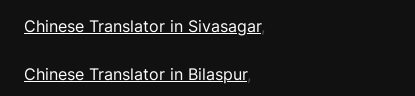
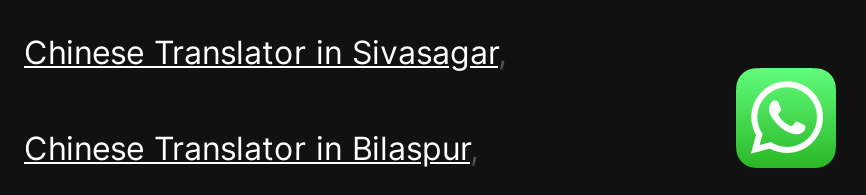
none -> [734,66,838,170] [image]

